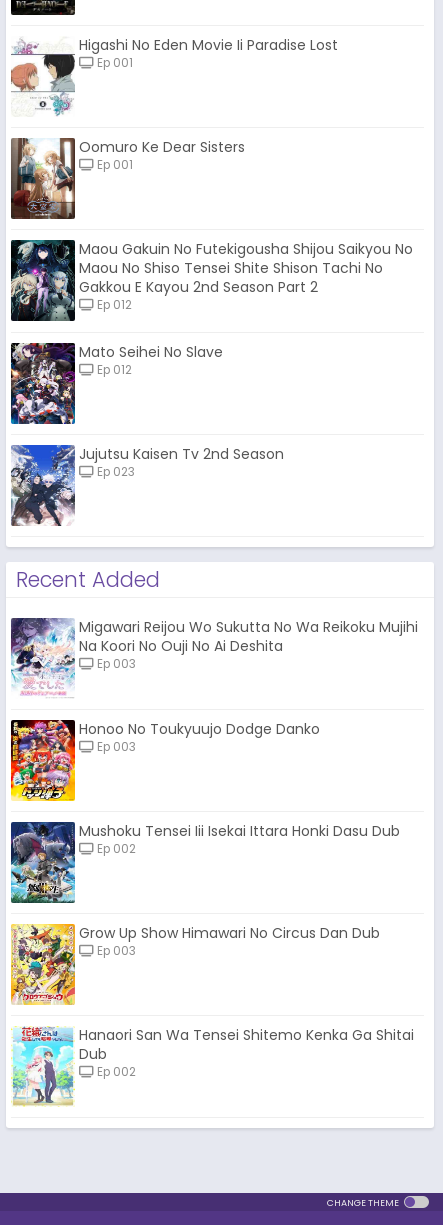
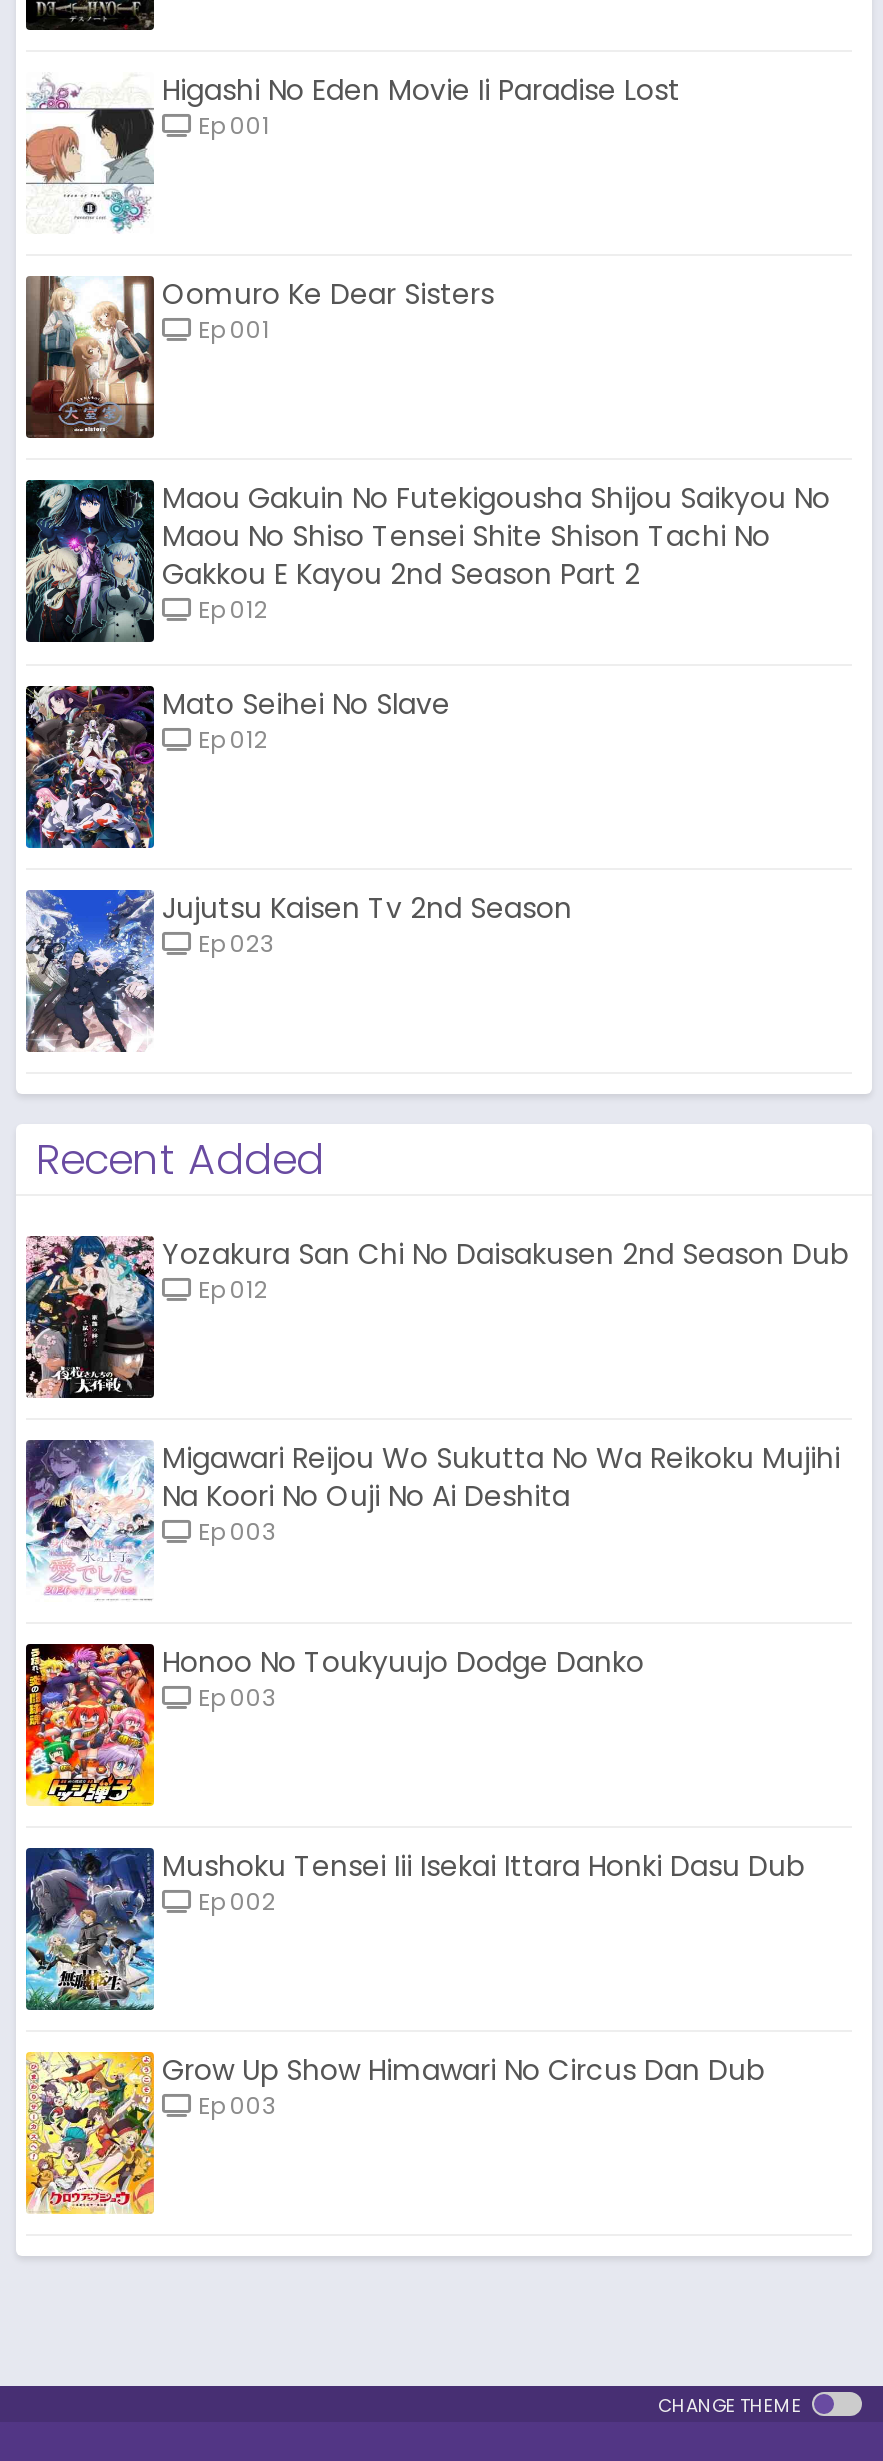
none -> [24,1234,848,1400] [image] | Yozakura San Chi No Daisakusen 2nd Season Dub | Ep 012
moved [9,616,418,959] -> [22,1436,840,2122]: [image] | Migawari Reijou Wo Sukutta No Wa Reikoku Mujihi | Na Koori No Ouji No Ai Deshita | ... | Grow Up Show Himawari No Circus Dan Dub | Ep 003
moved [10,922,81,1006] -> [24,2048,166,2216]: [image]
[11,1025,414,1107] [image] | Hanaori San Wa Tensei Shitemo Kenka Ga Shitai | Dub | Ep 002 -> none

